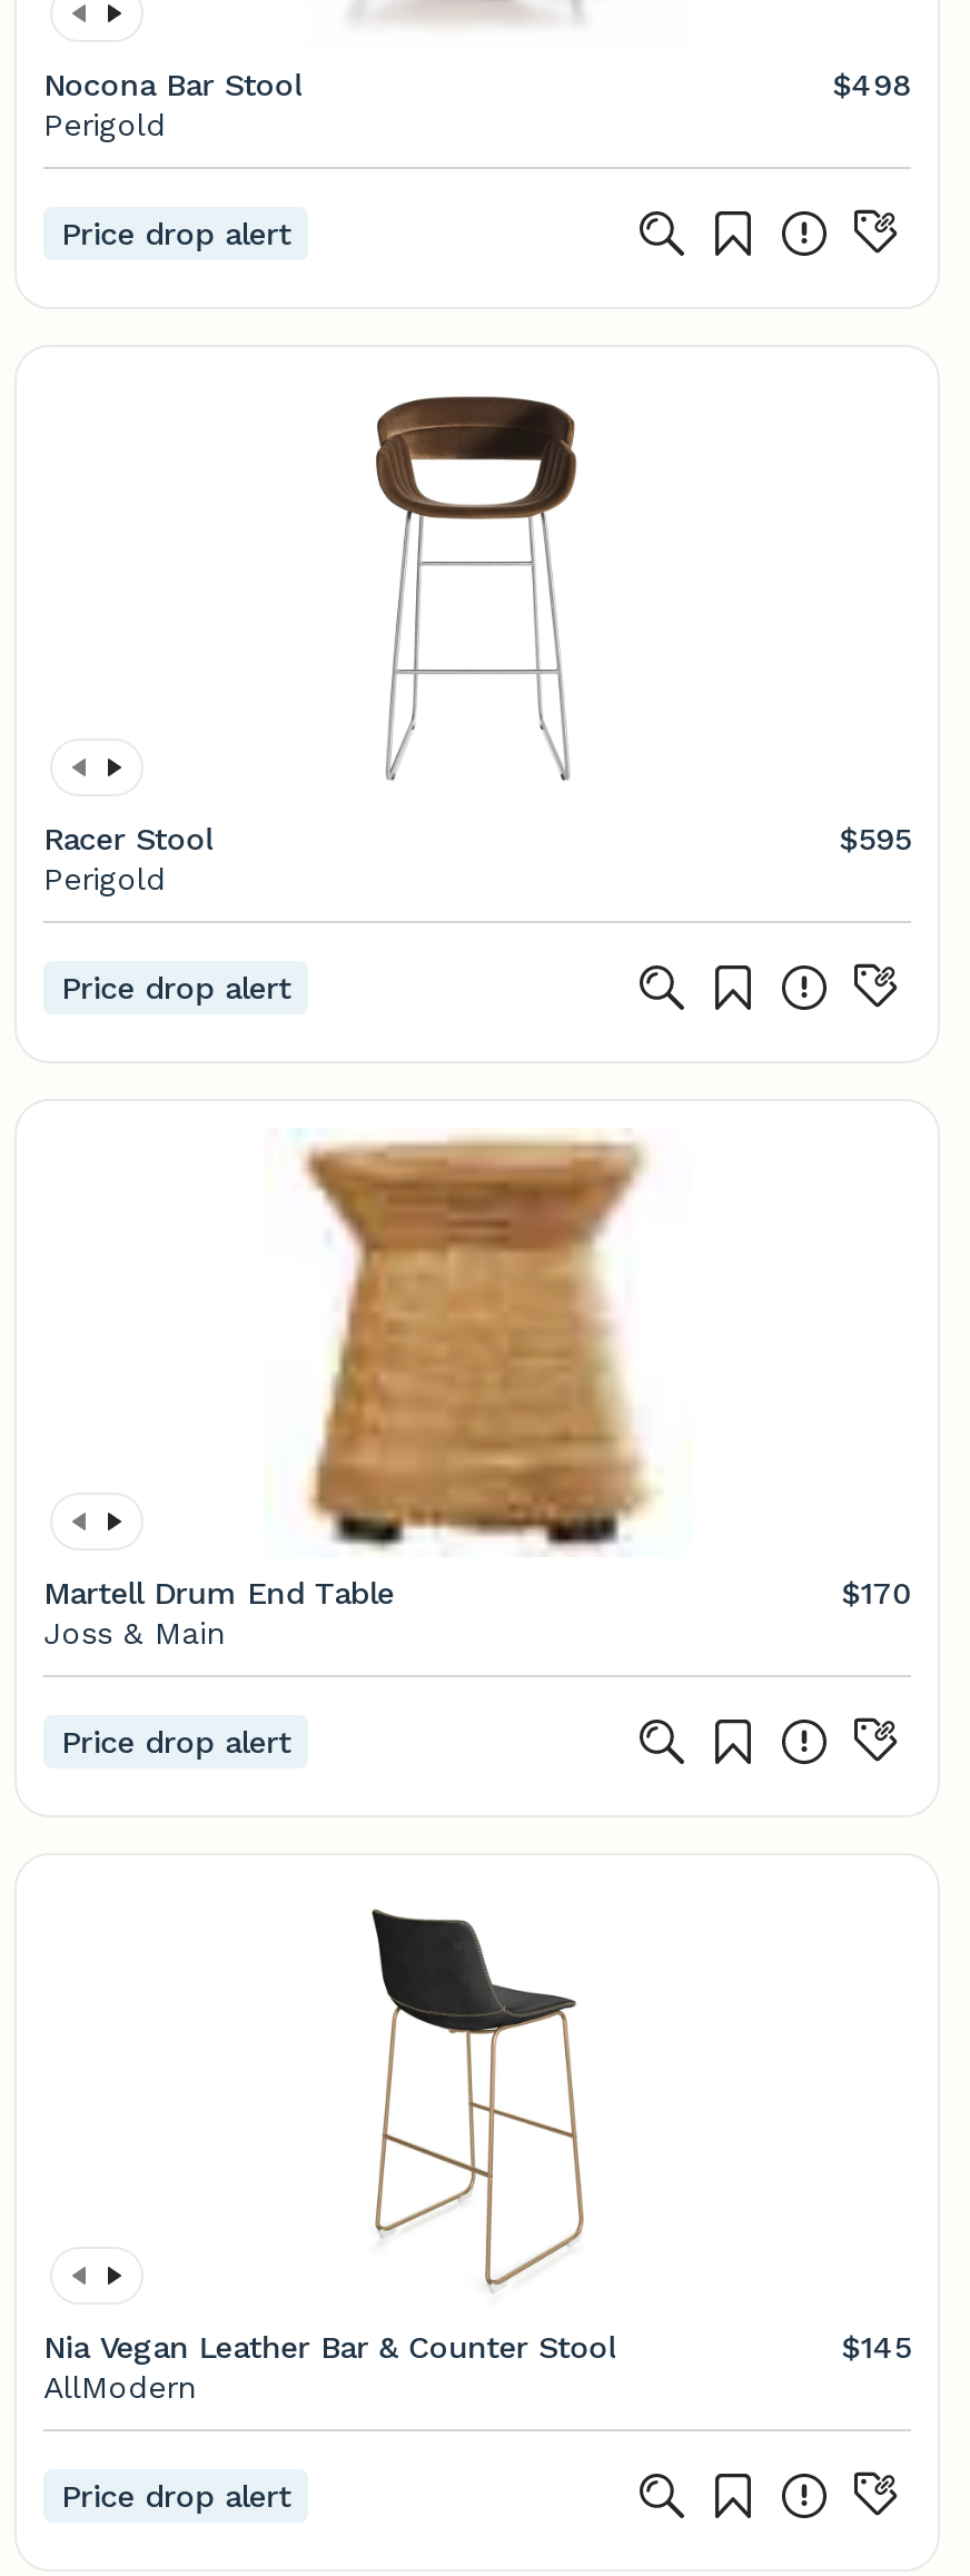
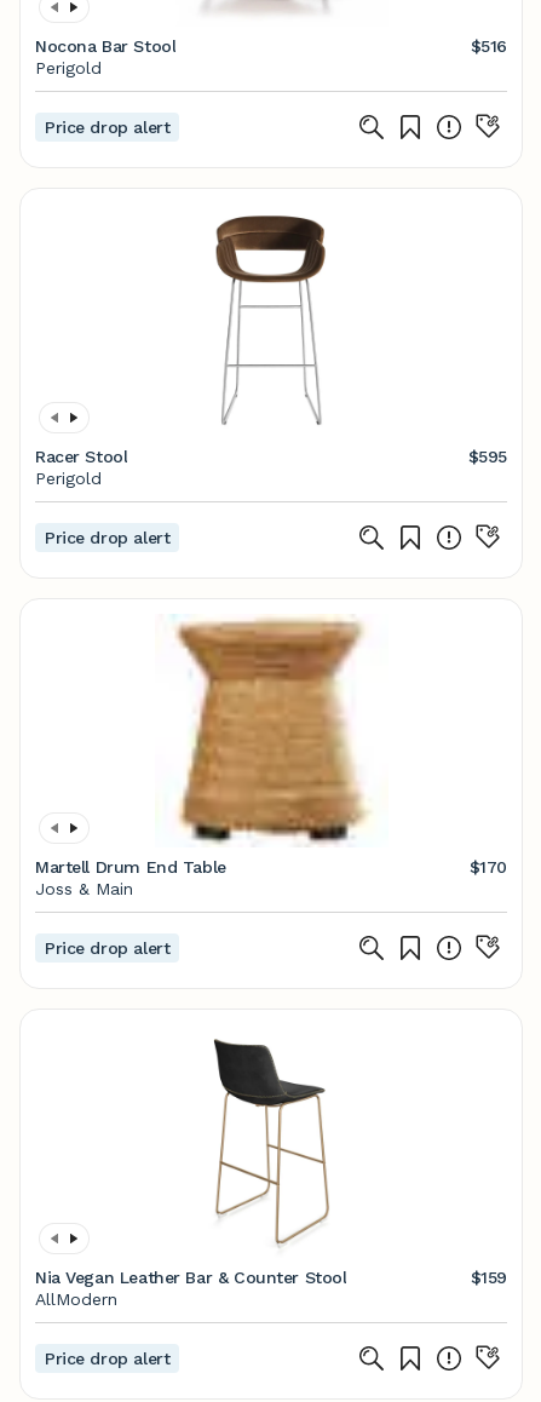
[833,67,911,102] $498 -> [470,36,507,56] $516
[841,2329,911,2365] $145 -> [470,1268,507,1287] $159

